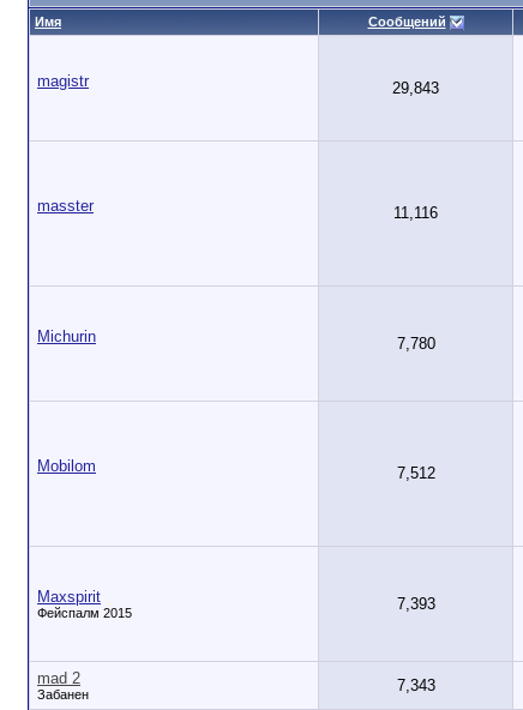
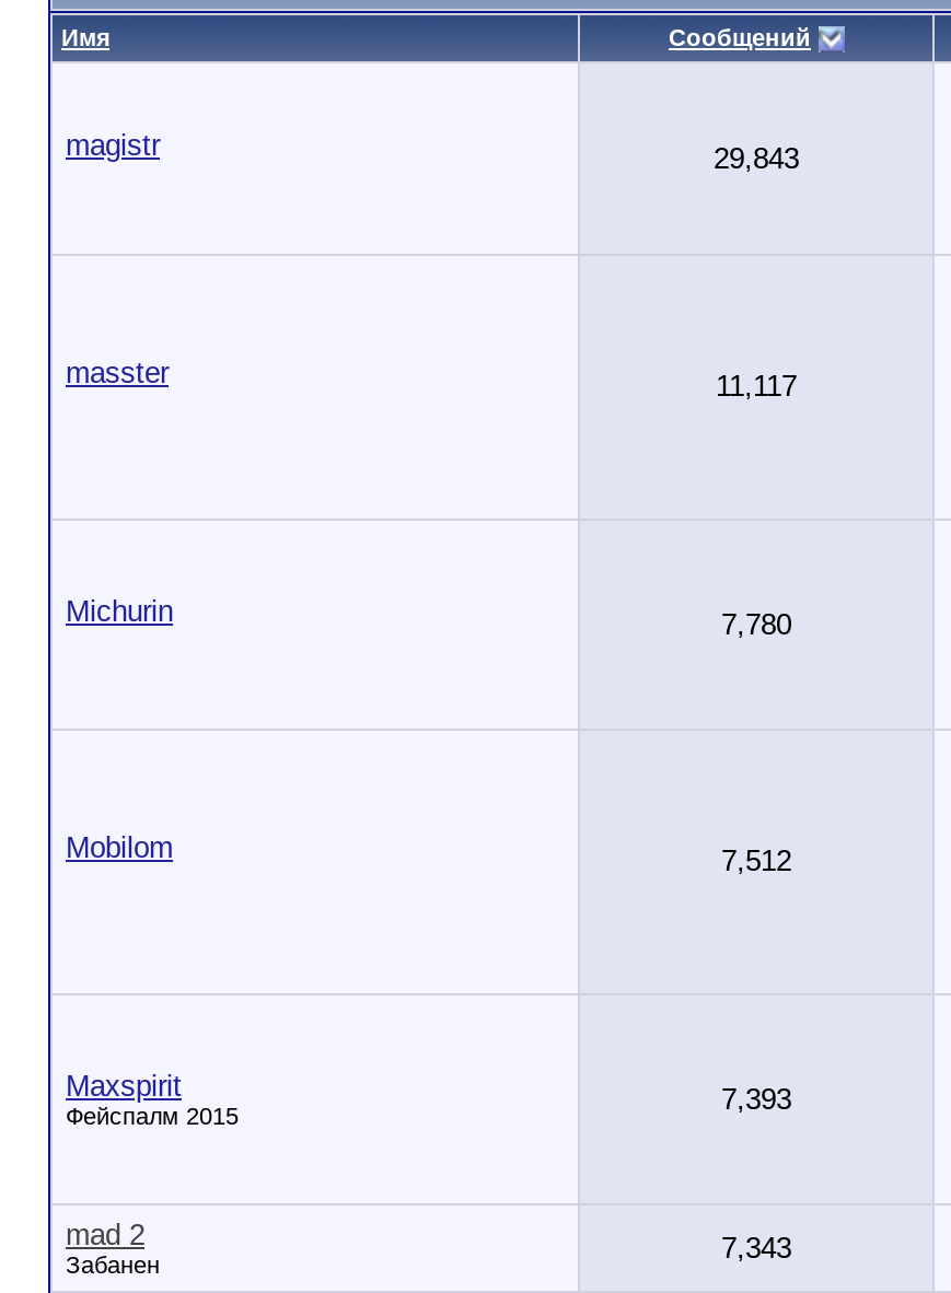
[393,204,438,222] 11,116 -> [716,370,797,403] 11,117

